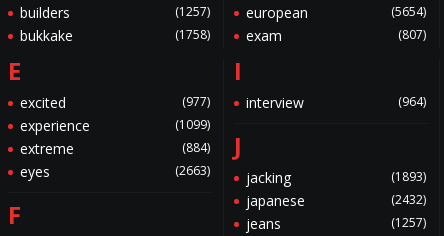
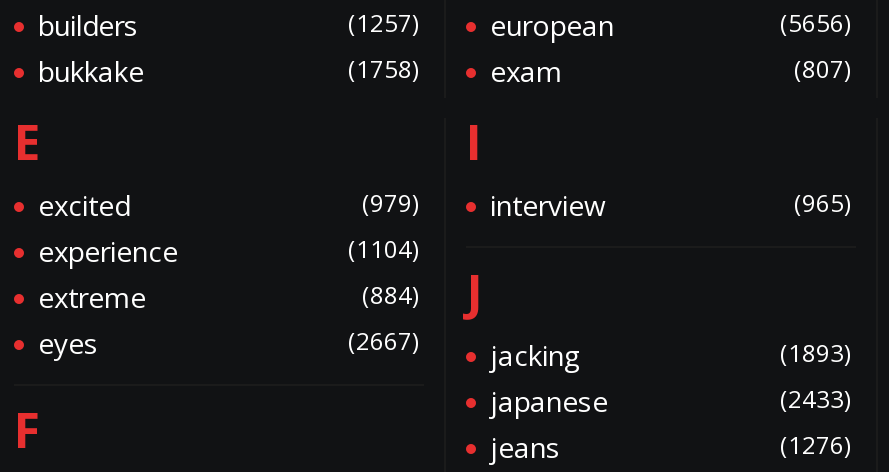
[391,3,426,20] (5654) -> [780,6,850,40] (5656)
[182,93,210,110] (977) -> [362,186,418,220] (979)
[398,93,426,110] (964) -> [794,186,850,220] (965)
[175,116,210,133] (1099) -> [348,232,418,266] (1104)
[175,162,210,179] (2663) -> [348,324,418,358] (2667)
[391,191,426,208] (2432) -> [780,382,850,416] (2433)
[391,214,426,231] (1257) -> [780,428,850,462] (1276)

